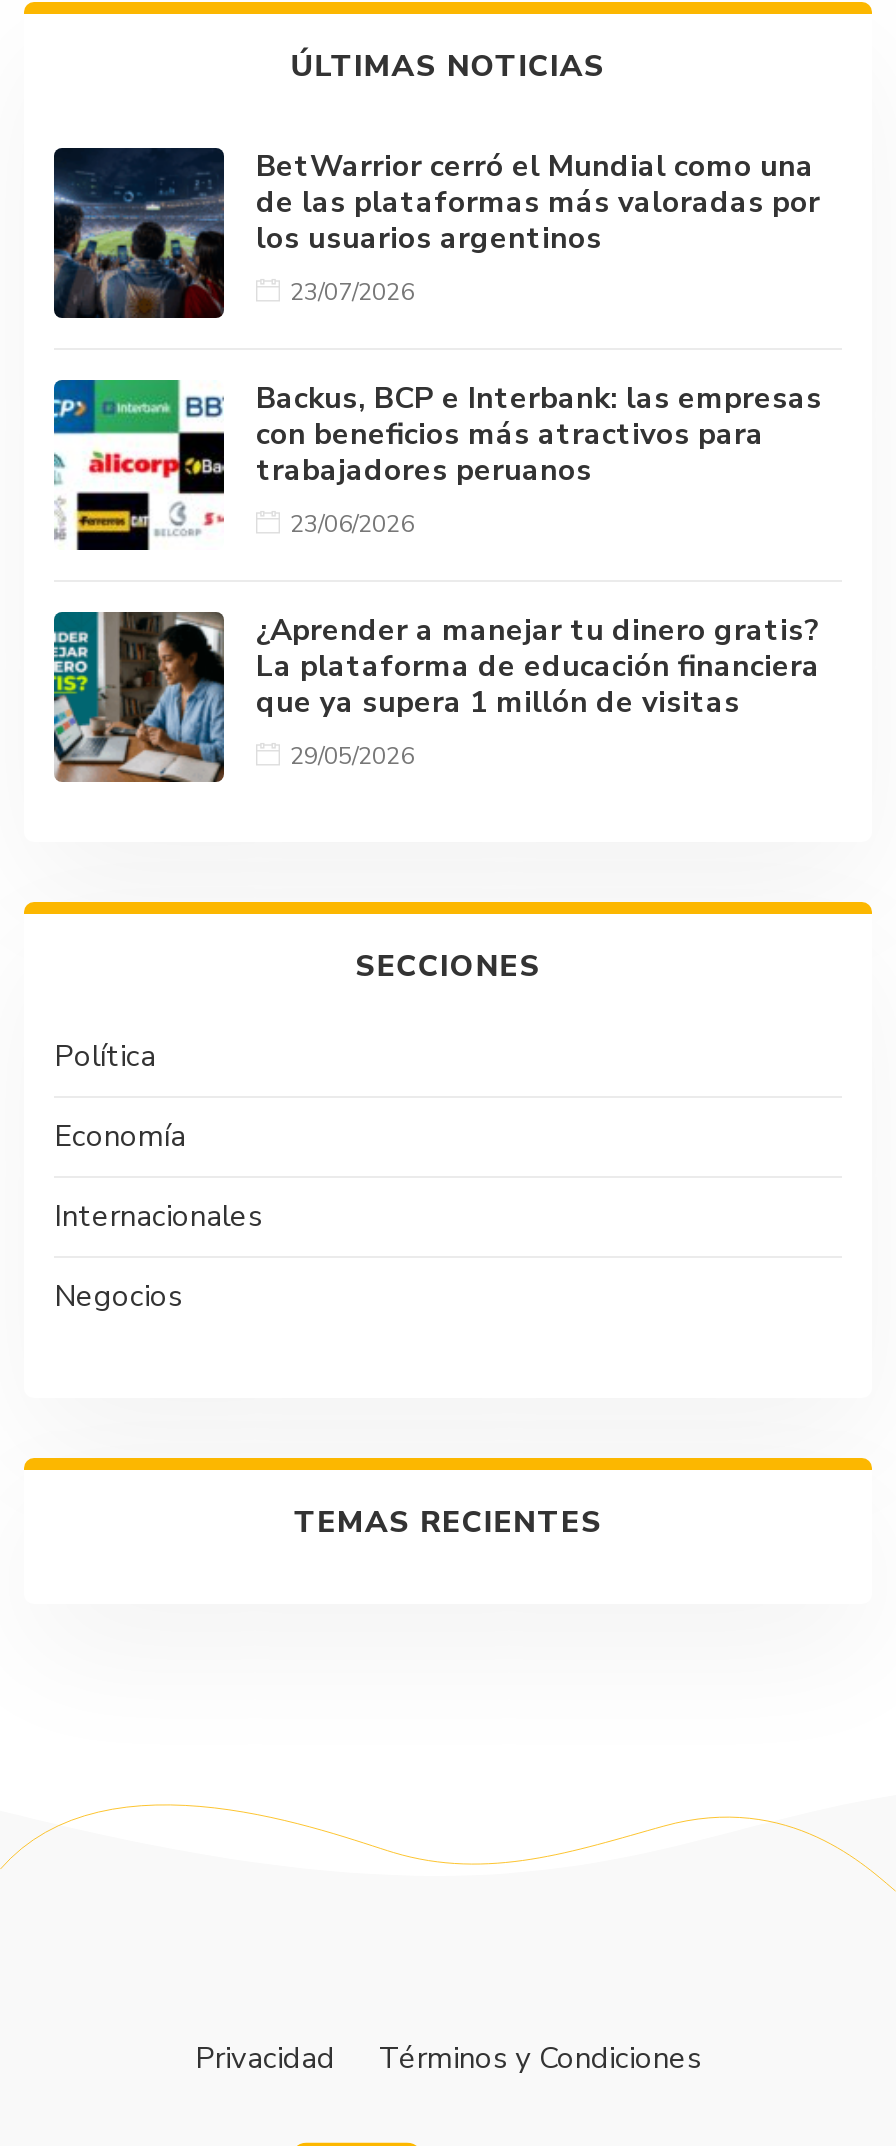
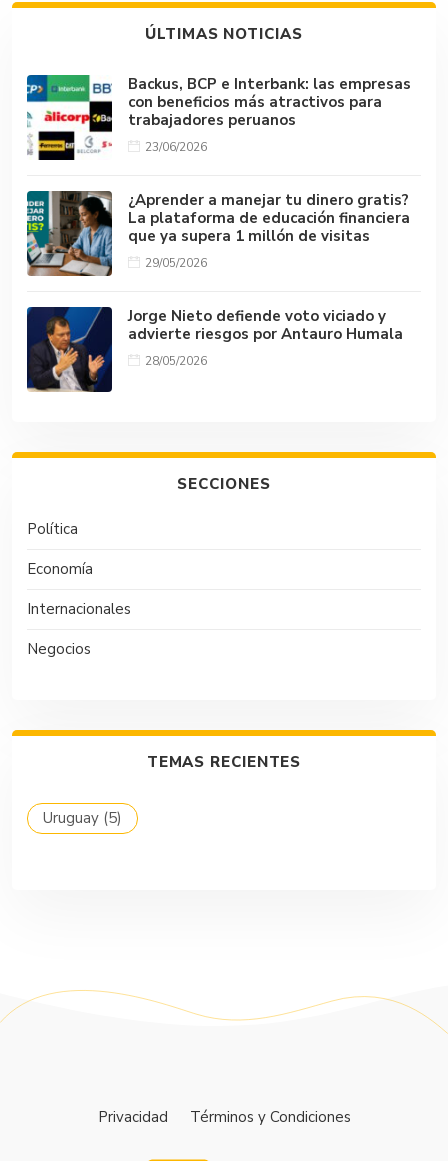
[52,146,820,320] [image] | BetWarrior cerró el Mundial como una | de las plataformas más valoradas por | los usuarios argentinos | 23/07/2026 -> none
moved [50,378,822,773] -> [25,74,411,271]: [image] | Backus, BCP e Interbank: las empresas | con beneficios más atractivos para | ... | que ya supera 1 millón de visitas | 29/05/2026
none -> [26,306,403,392] [image] | Jorge Nieto defiende voto viciado y | advierte riesgos por Antauro Humala | 28/05/2026
none -> [43,808,122,828] Uruguay (5)

